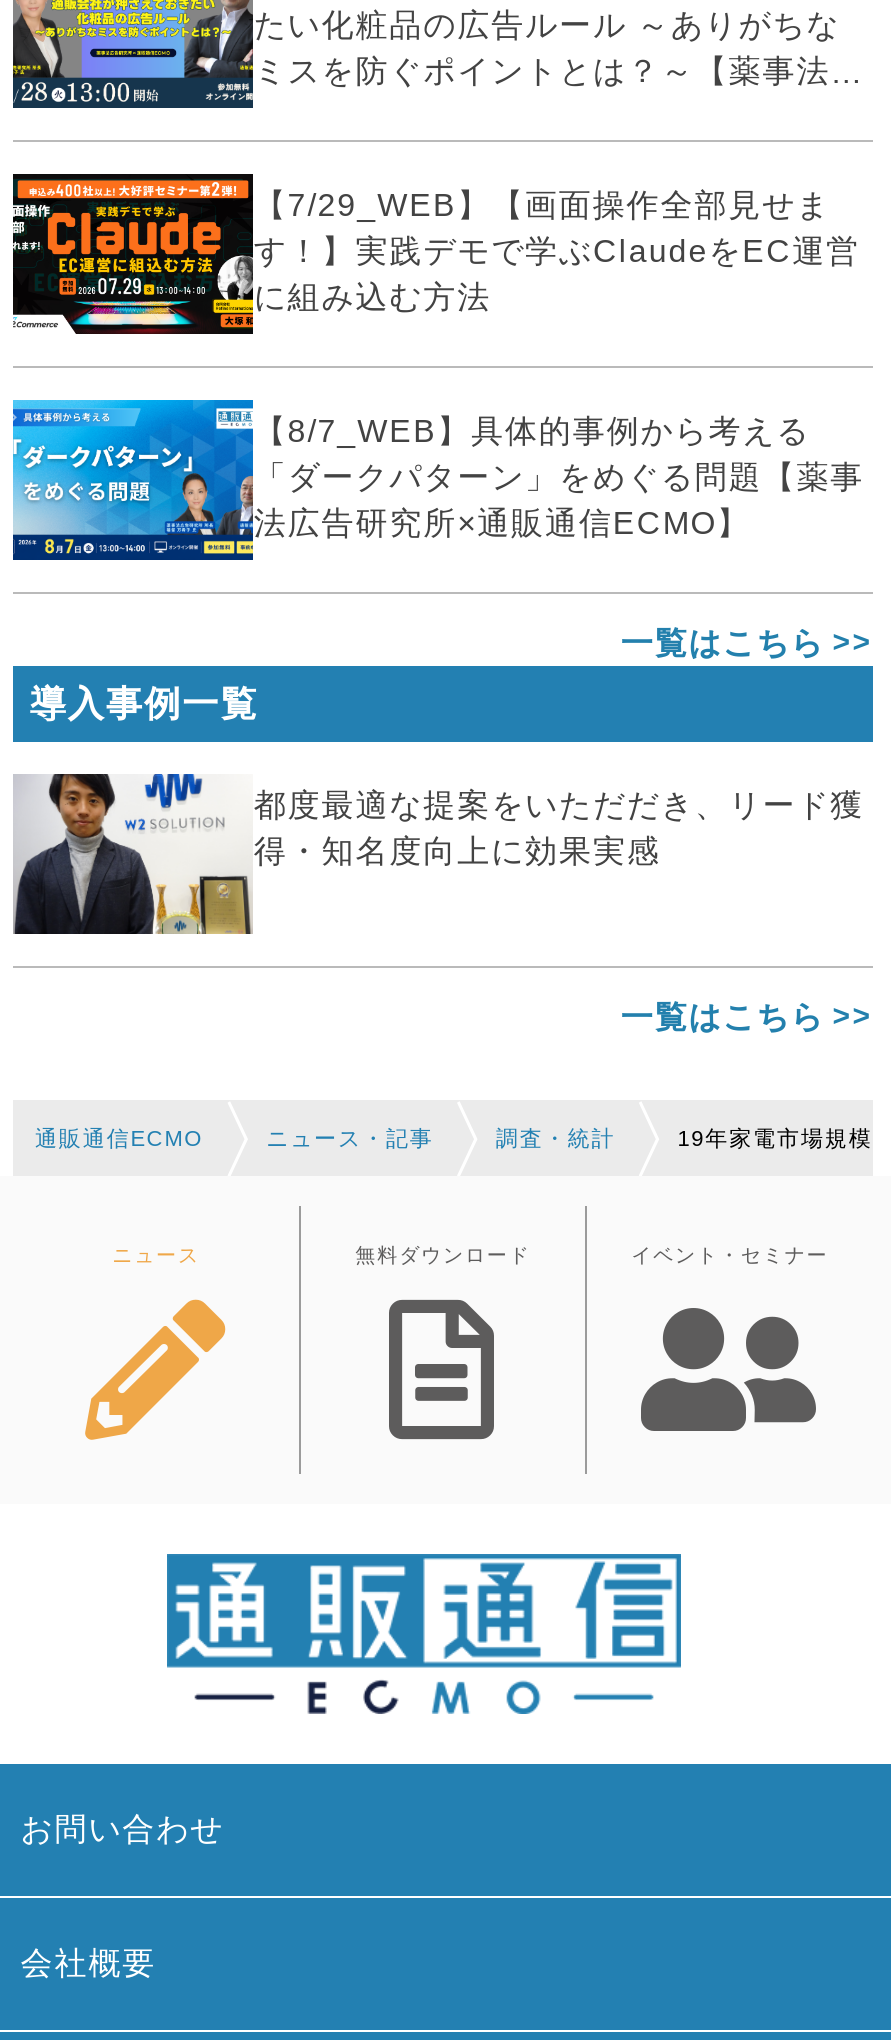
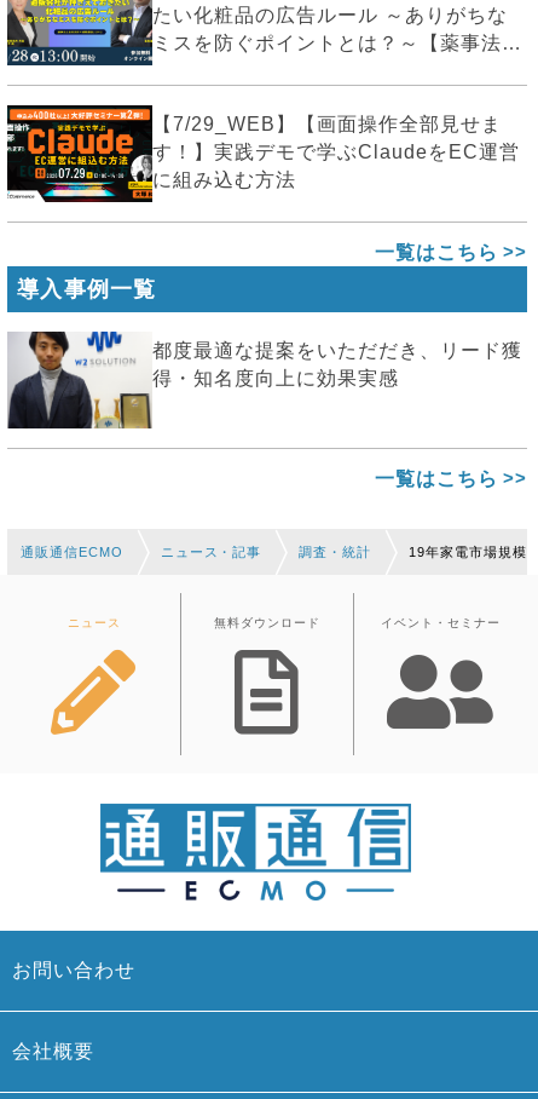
[11,398,864,562] [image] | 【8/7_WEB】具体的事例から考える | 「ダークパターン」をめぐる問題【薬事 | 法広告研究所×通販通信ECMO】 -> none

